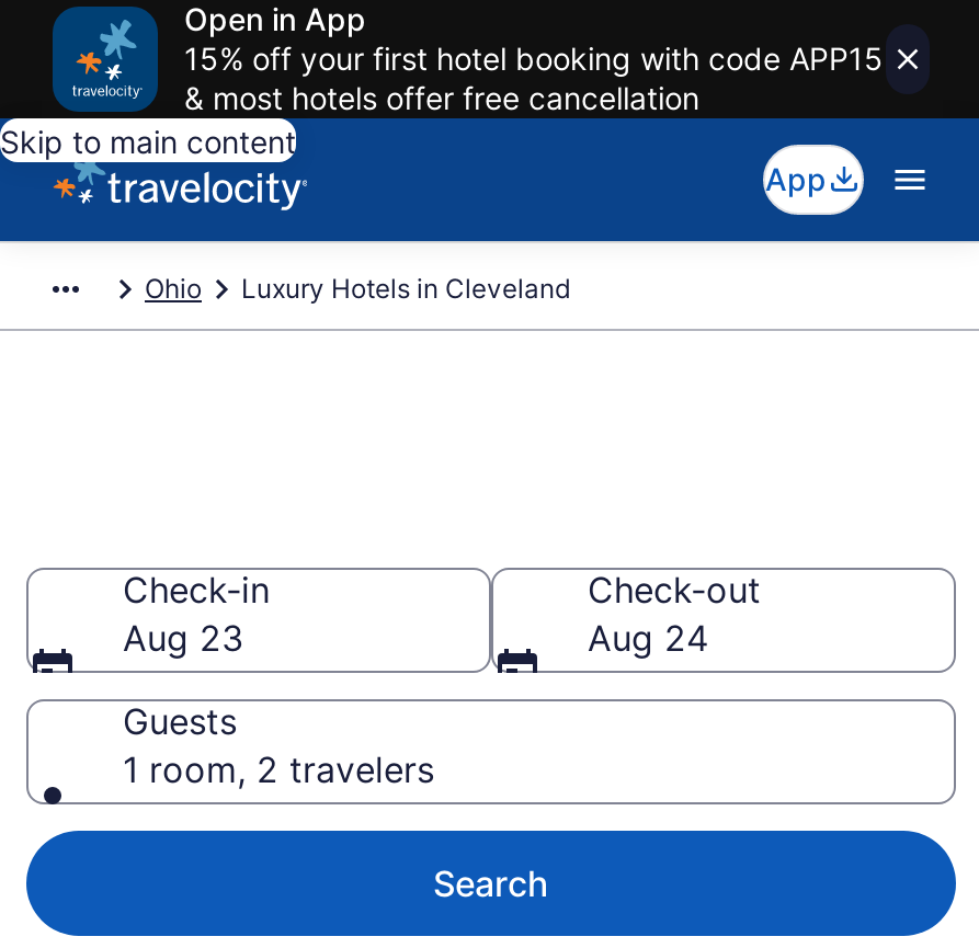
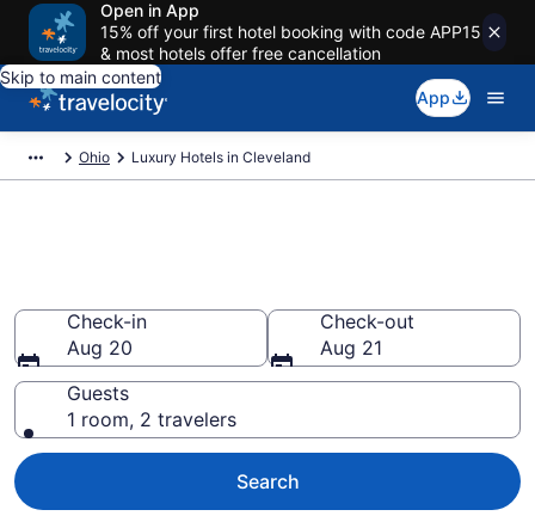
[123,616,243,660] Aug 23 -> [67,336,133,360] Aug 20
[588,616,708,660] Aug 24 -> [320,336,382,360] Aug 21

